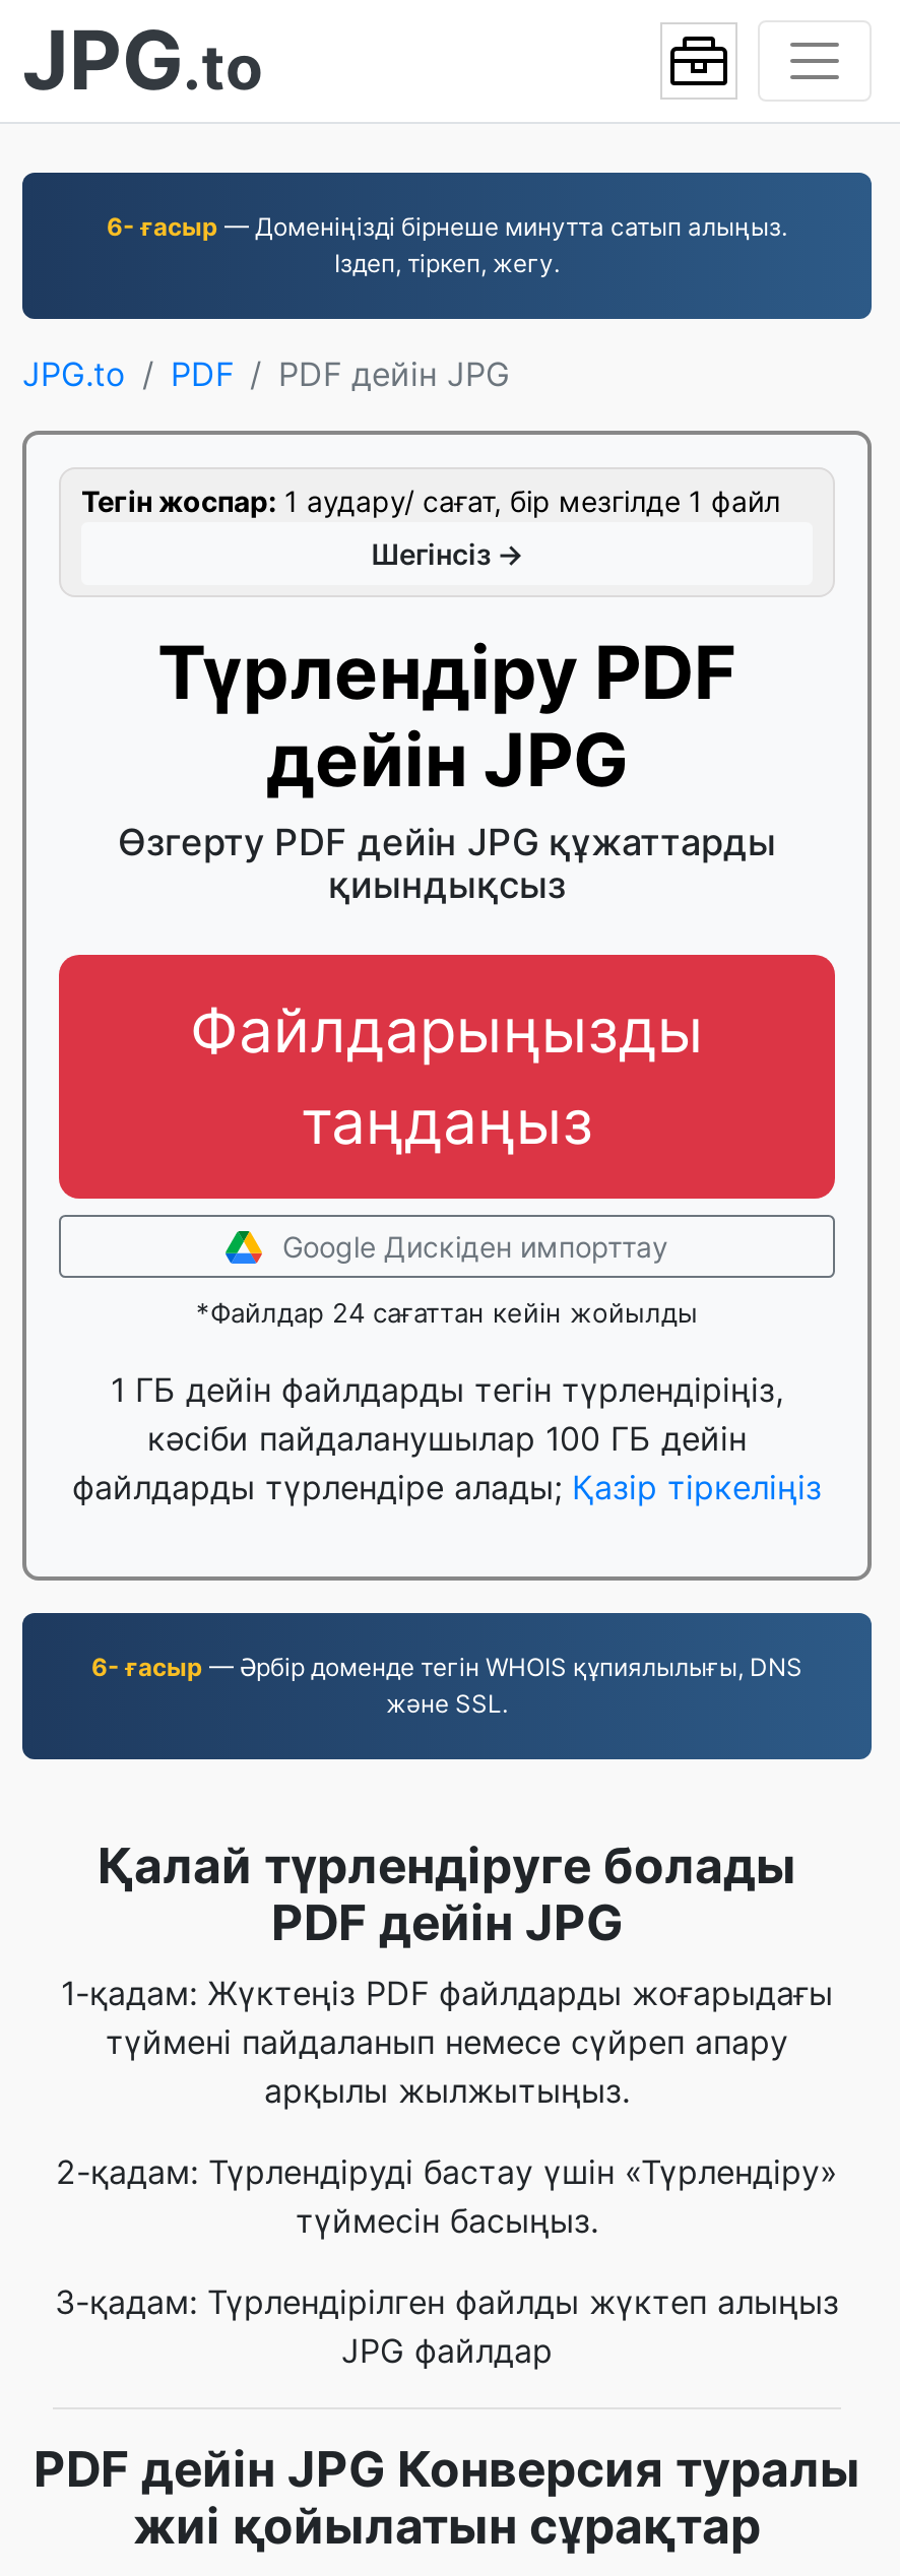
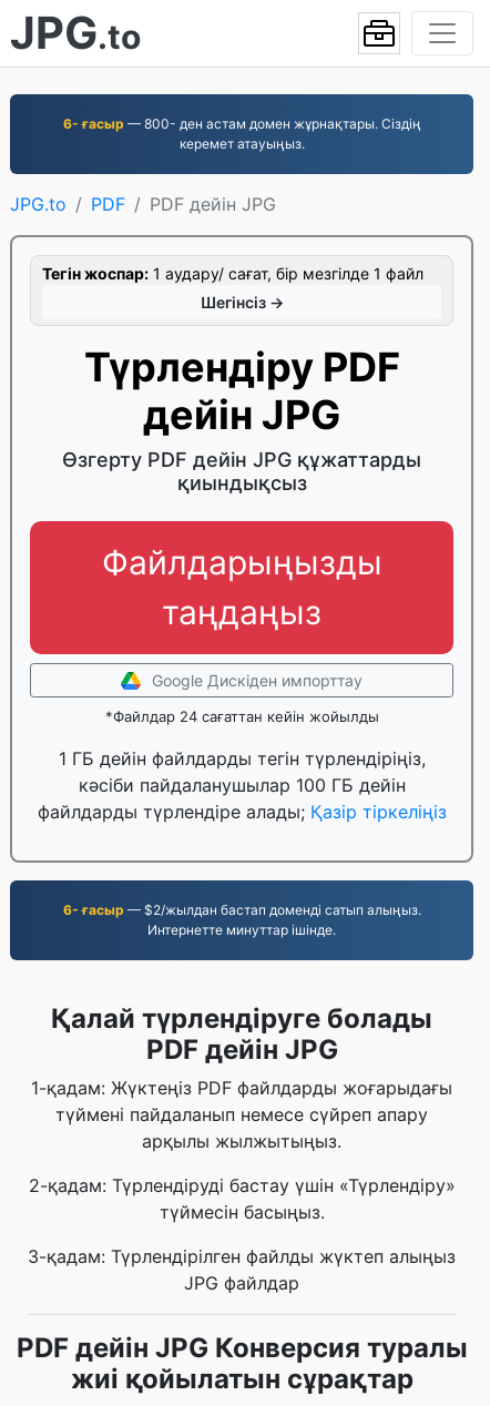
[107,211,787,278] 6- ғасыр — Доменіңізді бірнеше минутта сатып алыңыз. | Іздеп, тіркеп, жегу. -> [63,115,421,152] 6- ғасыр — 800- ден астам домен жұрнақтары. Сіздің | керемет атауыңыз.
[91,1652,802,1719] 6- ғасыр — Әрбір доменде тегін WHOIS құпиялылығы, DNS | және SSL. -> [63,901,421,938] 6- ғасыр — $2/жылдан бастап доменді сатып алыңыз. | Интернетте минуттар ішінде.

